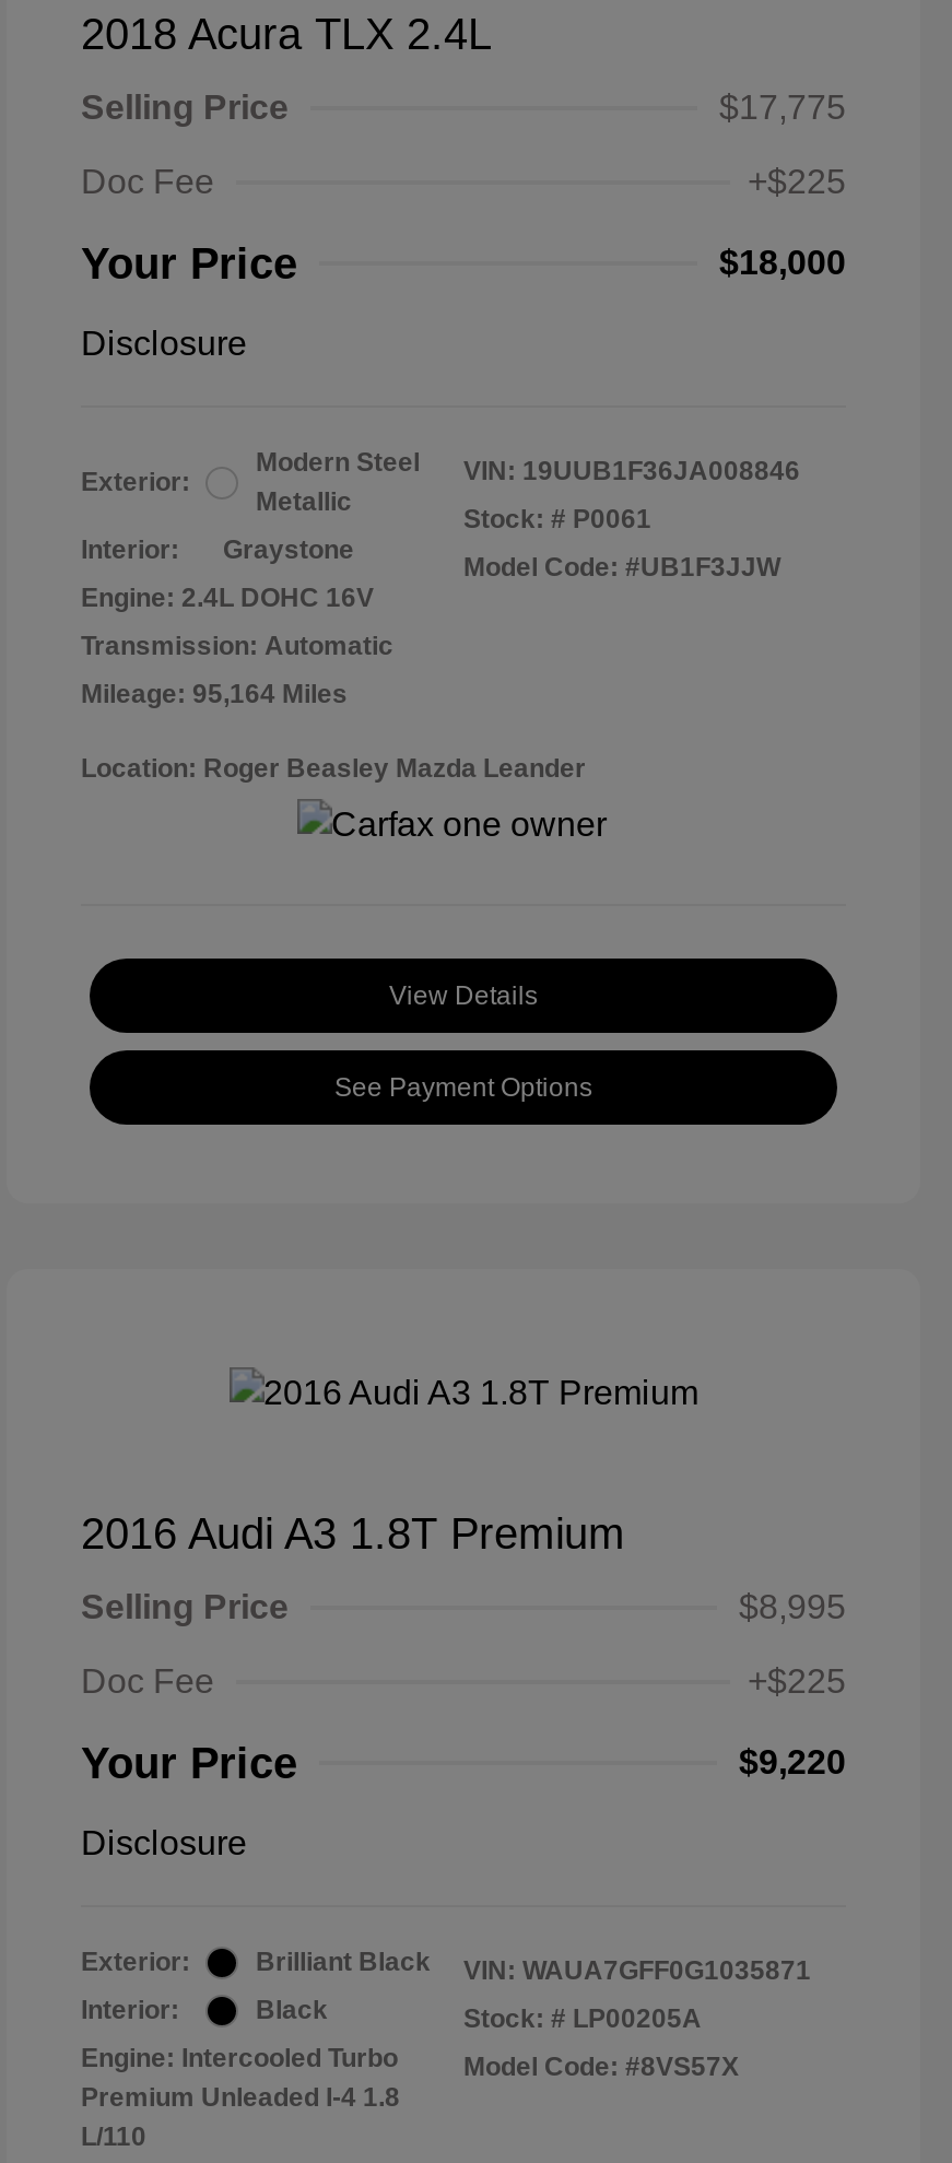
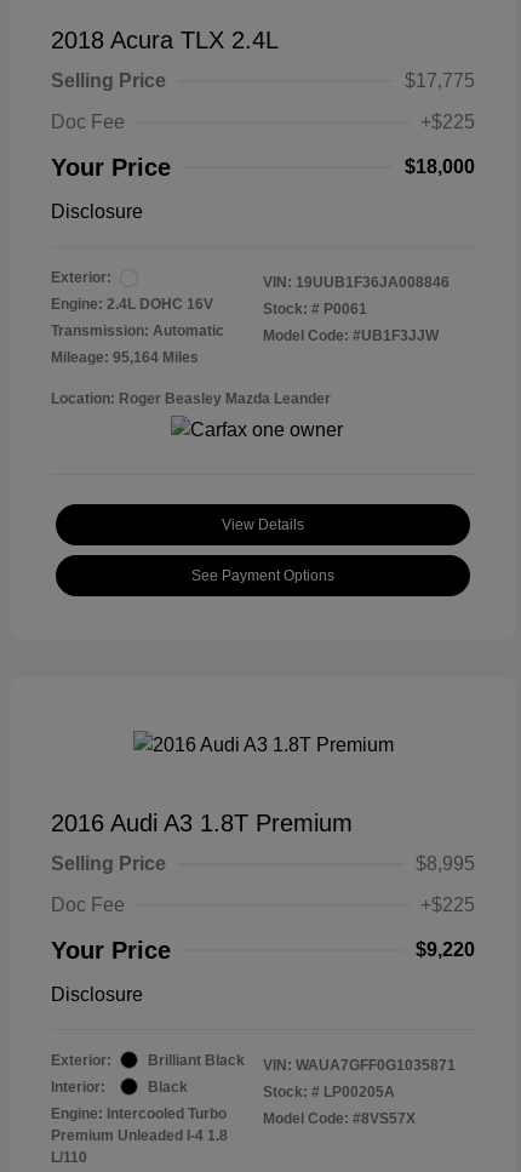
[81,447,420,566] Modern Steel | Metallic | Interior: | Graystone -> none

